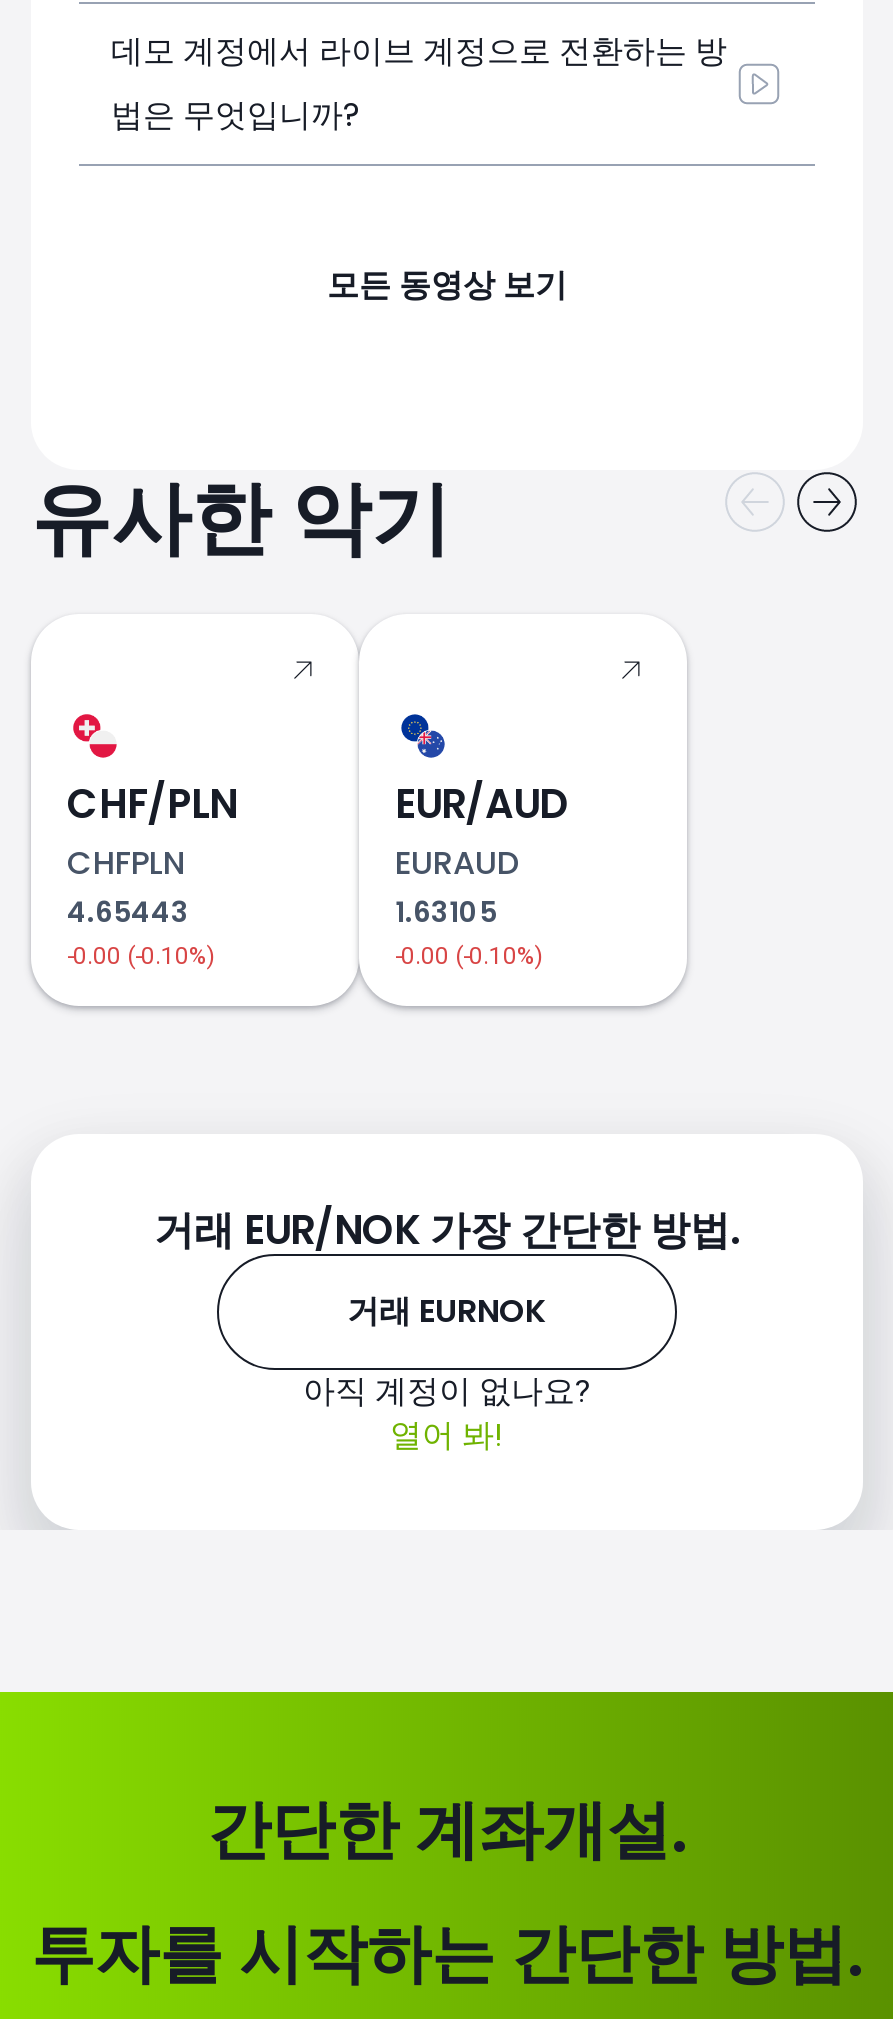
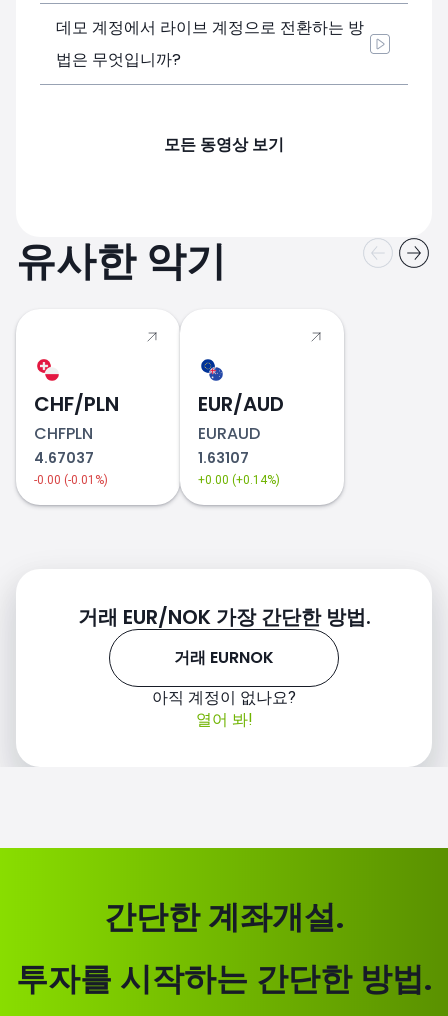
[67,892,195,932] 4.65443 -> [34,448,97,468] 4.67037
[395,892,503,932] 1.63105 -> [198,448,252,468] 1.63107
[67,942,227,970] -0.00 (-0.10%) -> [34,473,114,487] -0.00 (-0.01%)
[395,942,555,970] -0.00 (-0.10%) -> [198,473,286,487] +0.00 (+0.14%)

